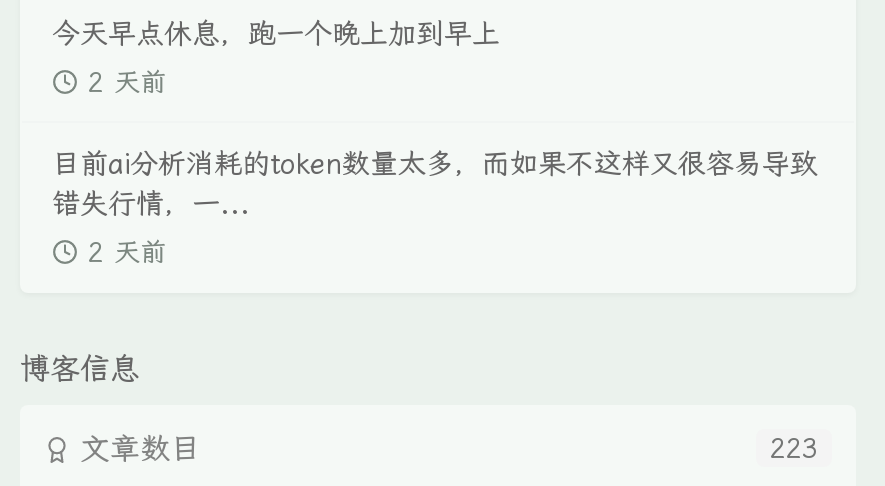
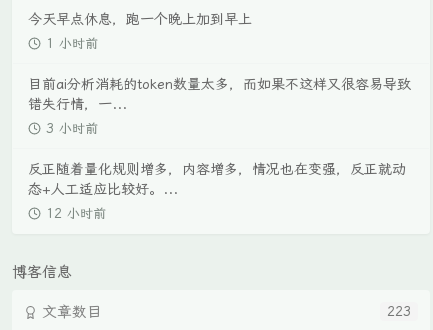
[78,68,166,98] 2 天前 -> [41,36,98,51] 1 小时前
[78,238,166,268] 2 天前 -> [28,121,406,221] 3 小时前 | 反正随着量化规则增多，内容增多，情况也在变强，反正就动 | 态+人工适应比较好。... | 12 小时前

